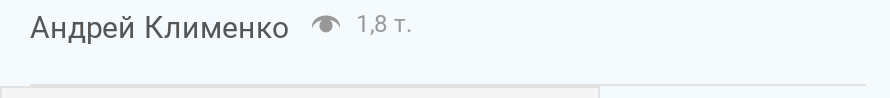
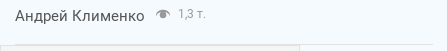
[356,9,412,37] 1,8 т. -> [178,7,206,21] 1,3 т.

